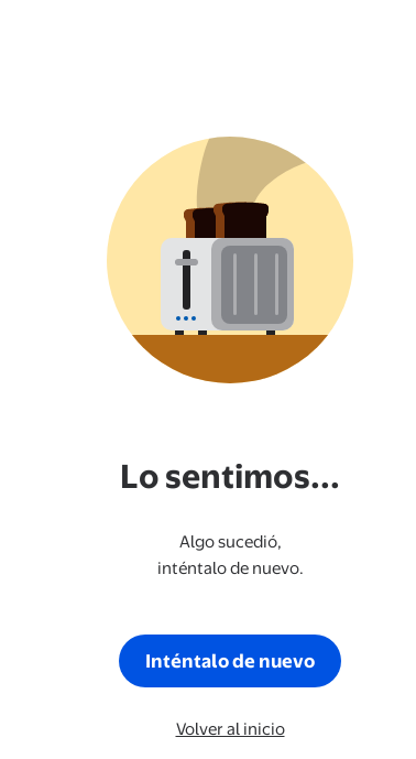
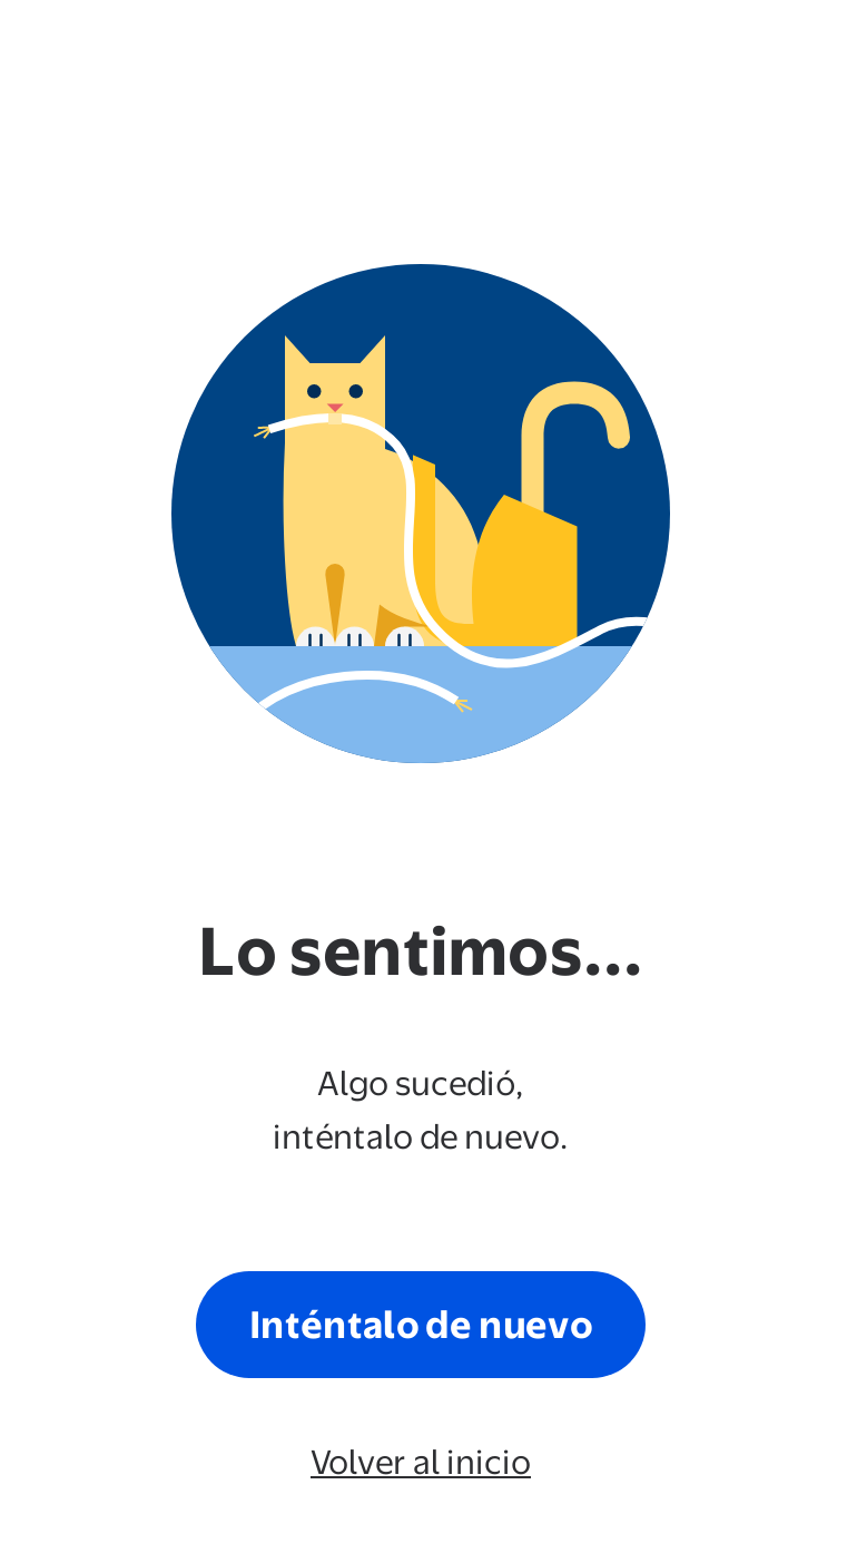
[107,137,353,384] [image] -> [169,262,672,765] [image]

